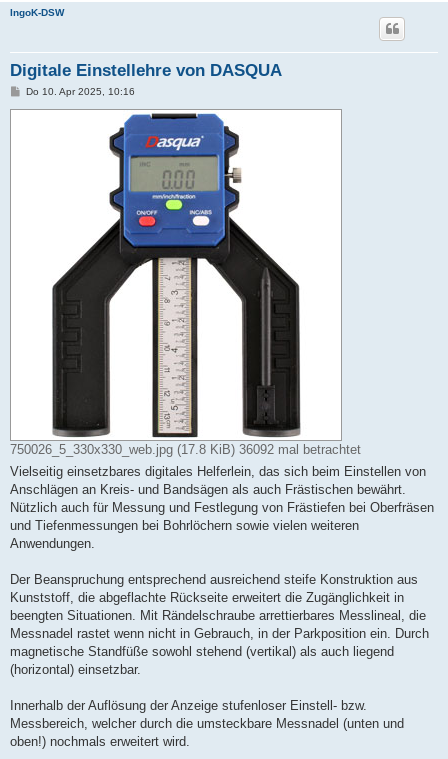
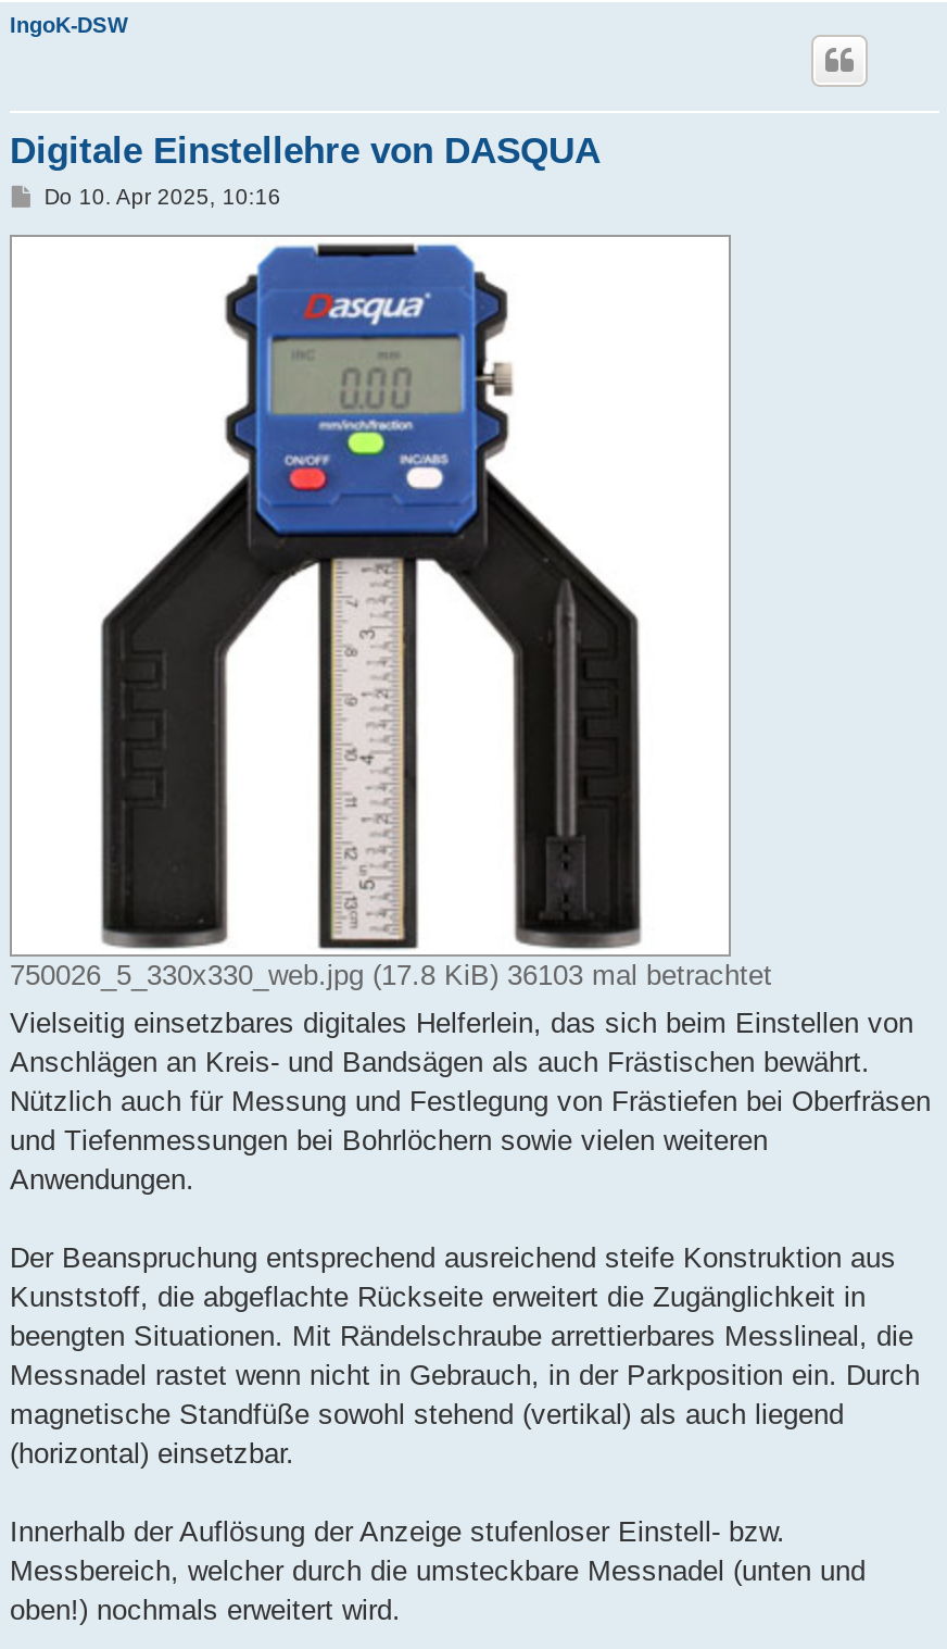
[10,442,361,457] 750026_5_330x330_web.jpg (17.8 KiB) 36092 mal betrachtet -> [10,959,772,992] 750026_5_330x330_web.jpg (17.8 KiB) 36103 mal betrachtet

